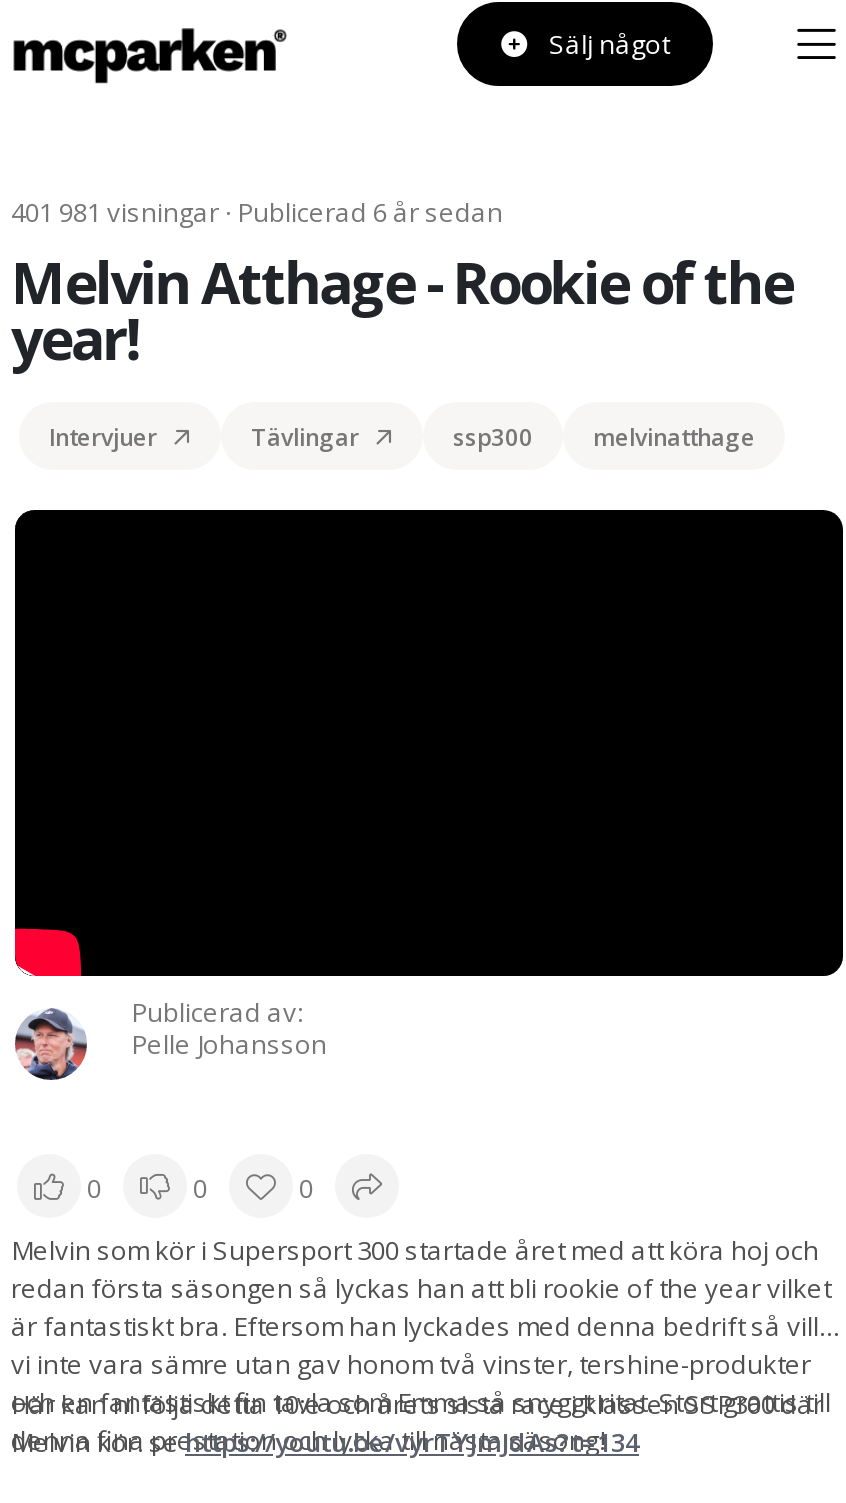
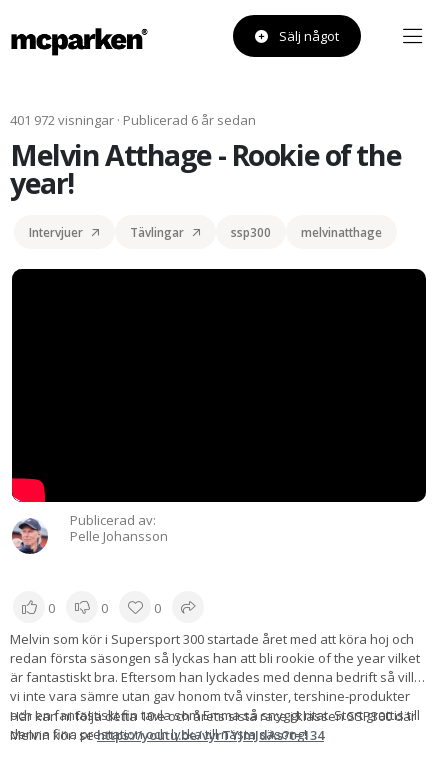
[11,194,503,230] 401 981 visningar · Publicerad 6 år sedan -> [10,111,256,129] 401 972 visningar · Publicerad 6 år sedan

